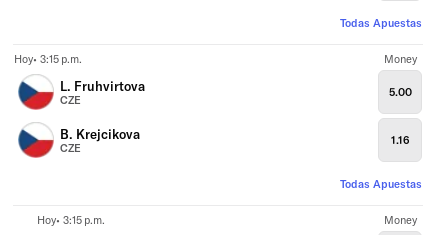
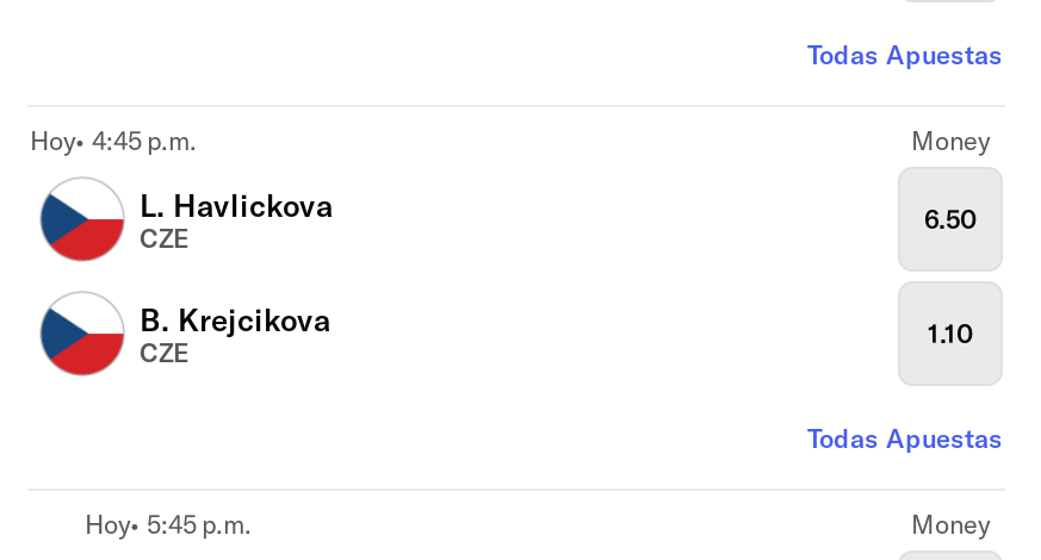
[14,52,82,66] Hoy• 3:15 p.m. -> [30,124,197,157] Hoy• 4:45 p.m.
[60,77,145,93] L. Fruhvirtova -> [140,185,333,223] L. Havlickova
[388,84,411,98] 5.00 -> [924,201,977,235] 6.50
[391,132,409,146] 1.16 -> [928,316,973,349] 1.10
[37,213,105,227] Hoy• 3:15 p.m. -> [85,508,252,541] Hoy• 5:45 p.m.

